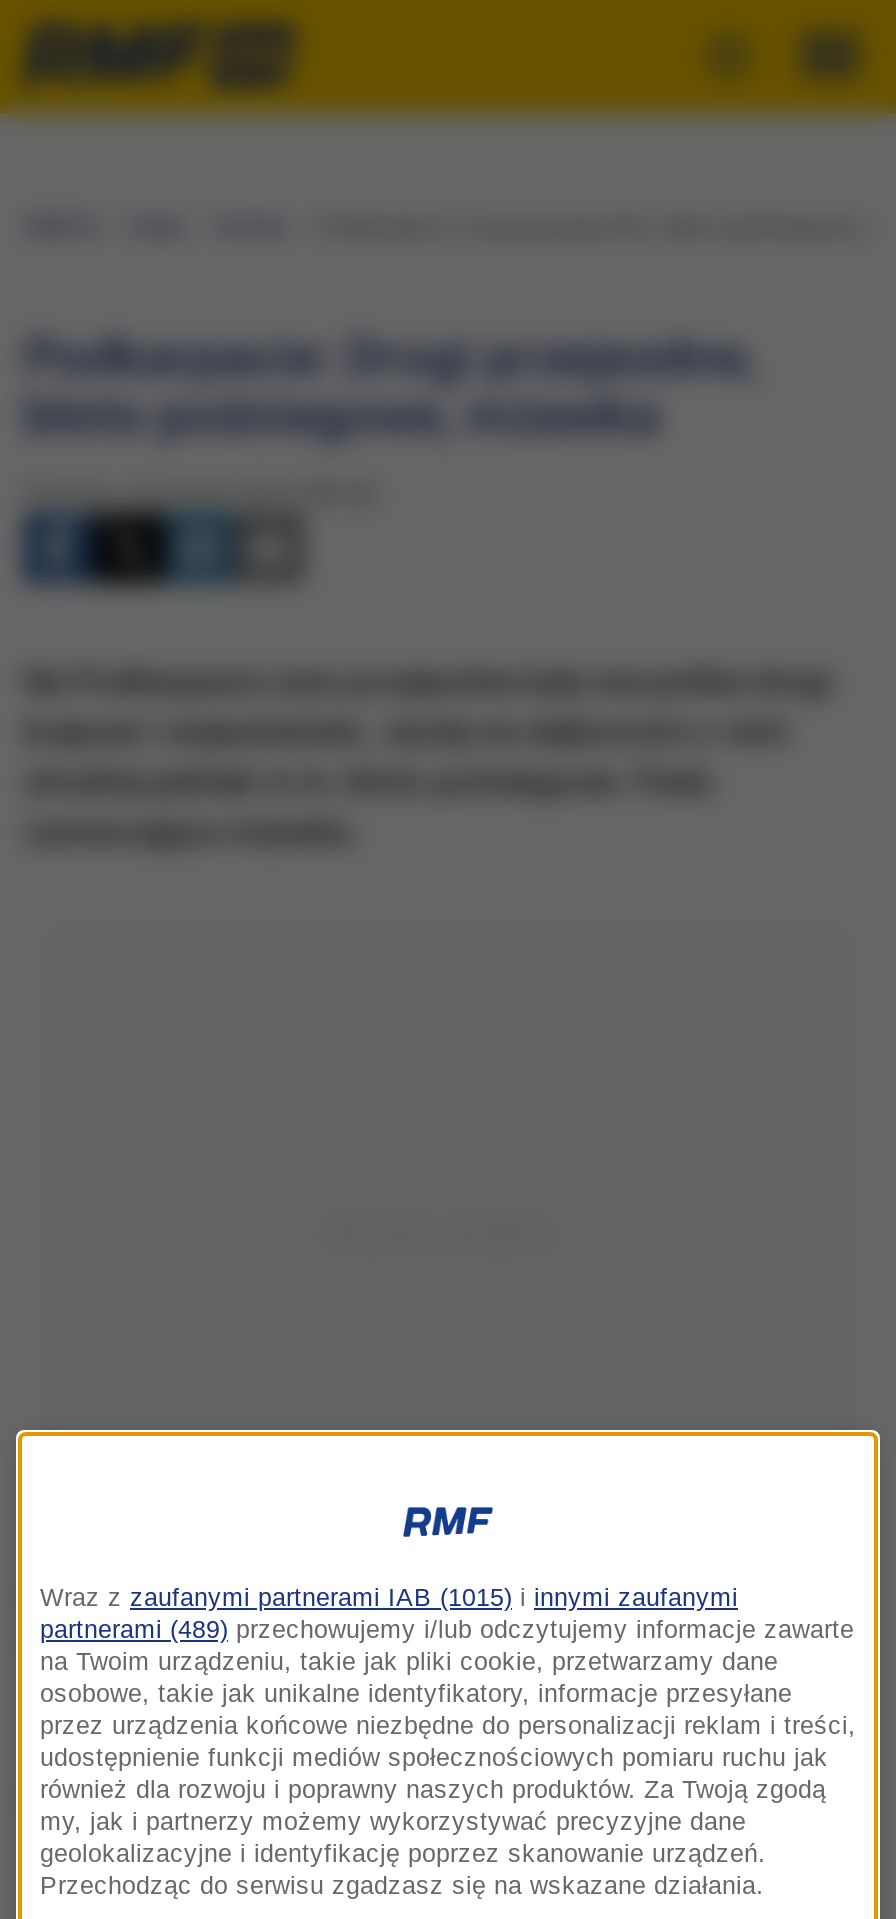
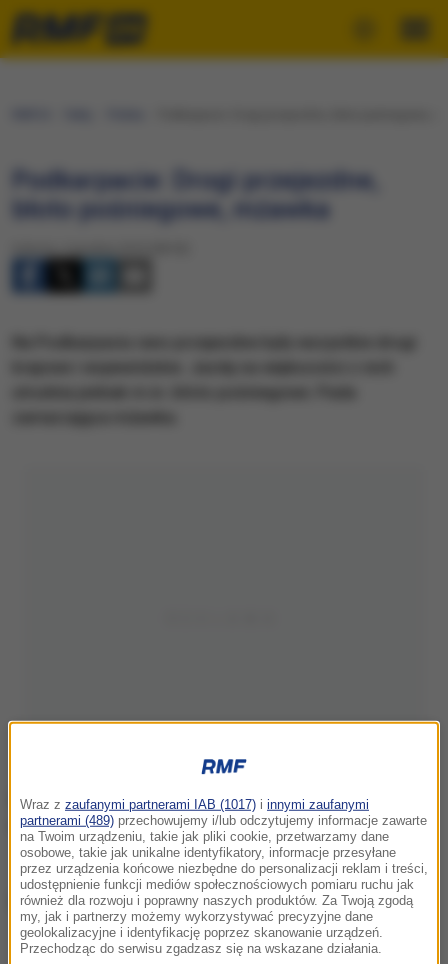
[40,1584,738,1612] Wraz z zaufanymi partnerami IAB (1015) i innymi zaufanymi -> [20,798,369,812] Wraz z zaufanymi partnerami IAB (1017) i innymi zaufanymi

